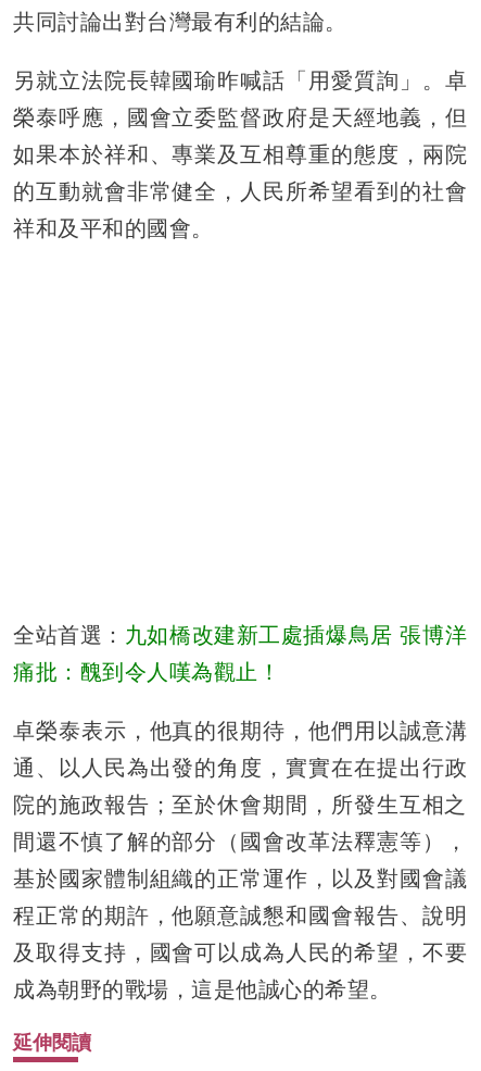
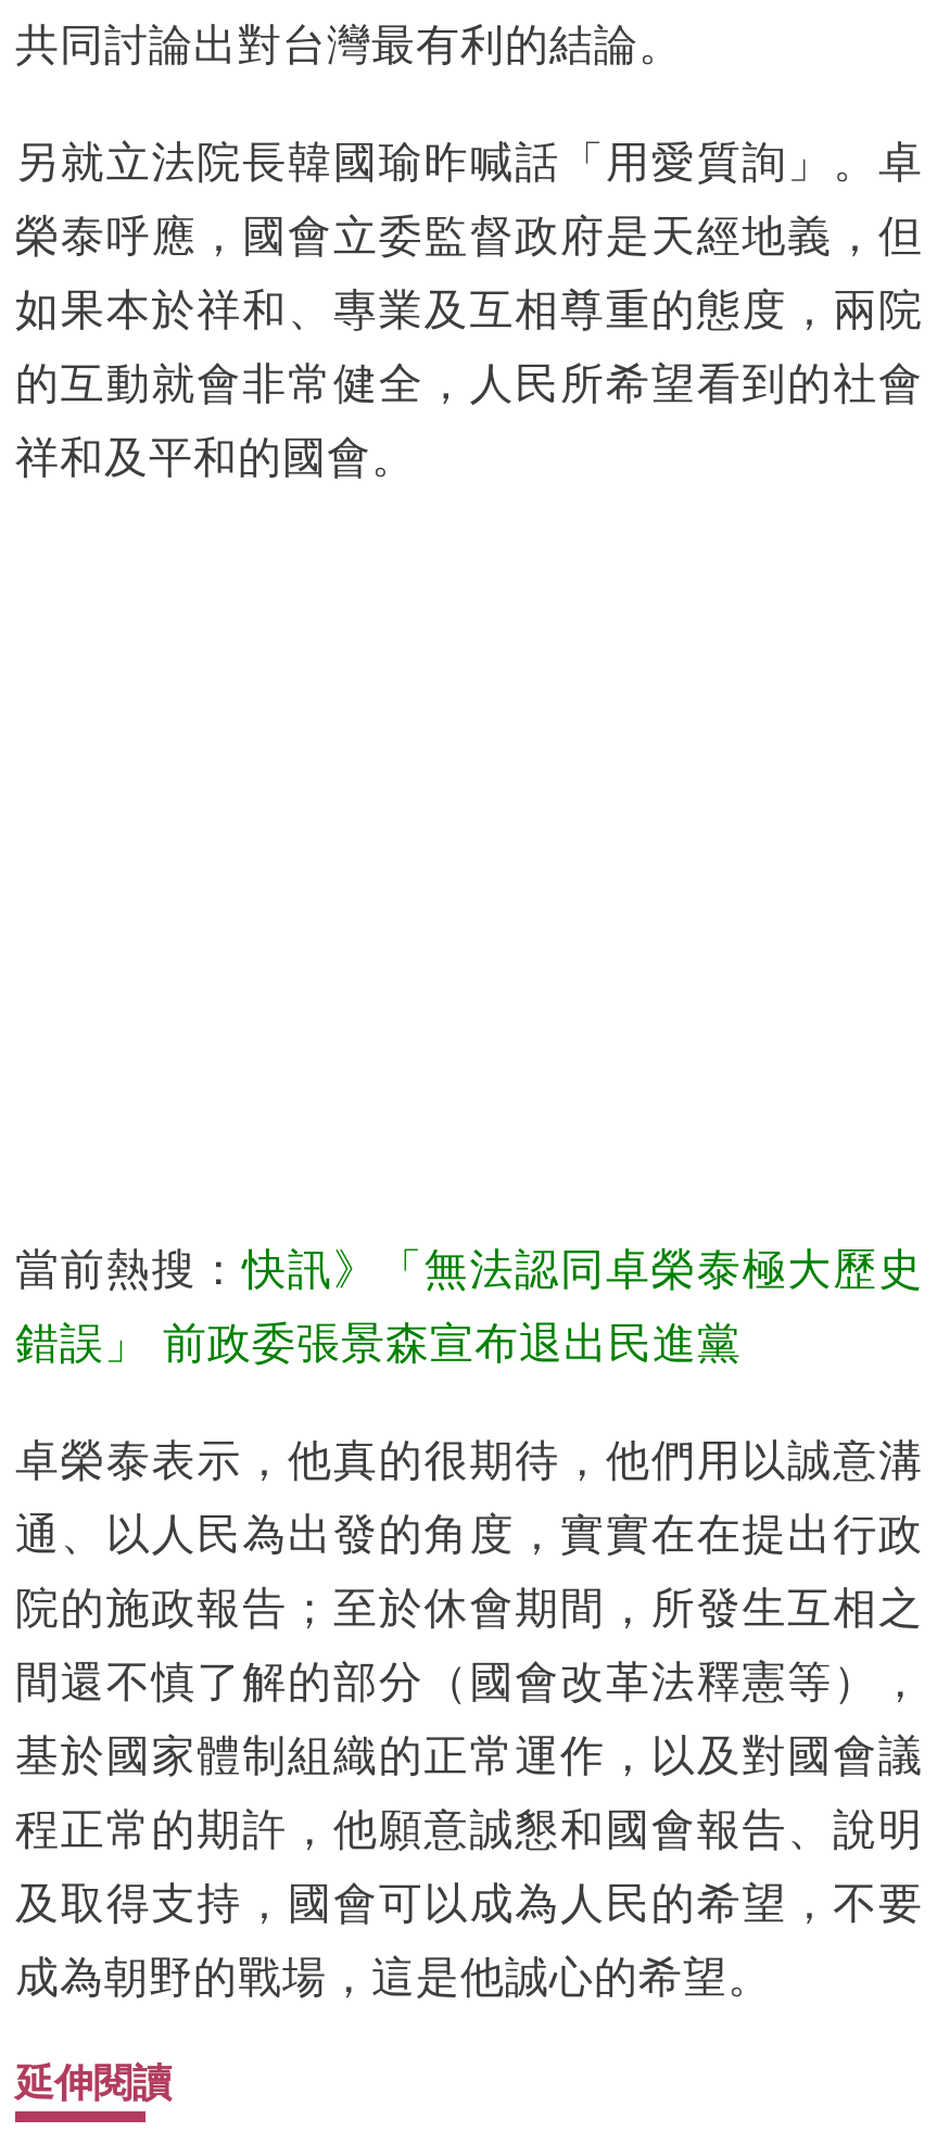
[13,623,467,647] 全站首選：九如橋改建新工處插爆鳥居 張博洋 -> [15,1244,923,1292] 當前熱搜：快訊》「無法認同卓榮泰極大歷史
[13,660,280,684] 痛批：醜到令人嘆為觀止！ -> [15,1318,742,1366] 錯誤」 前政委張景森宣布退出民進黨

